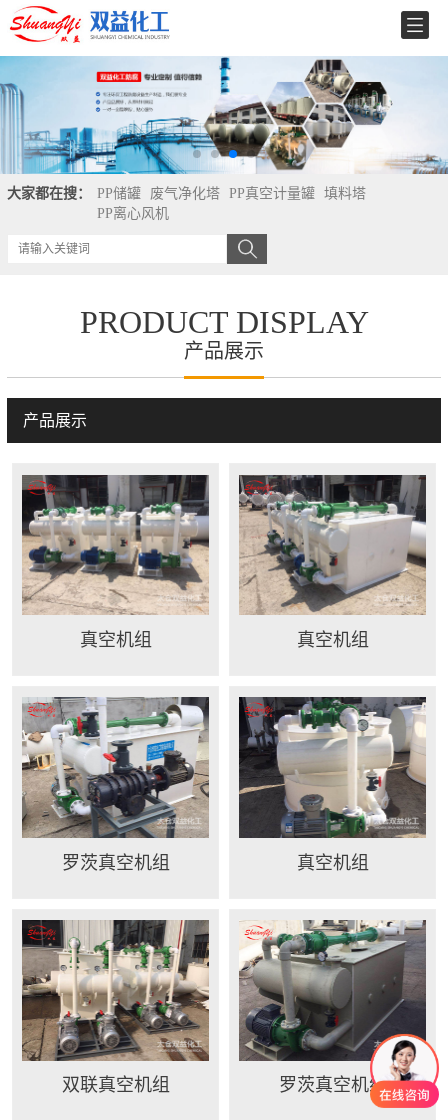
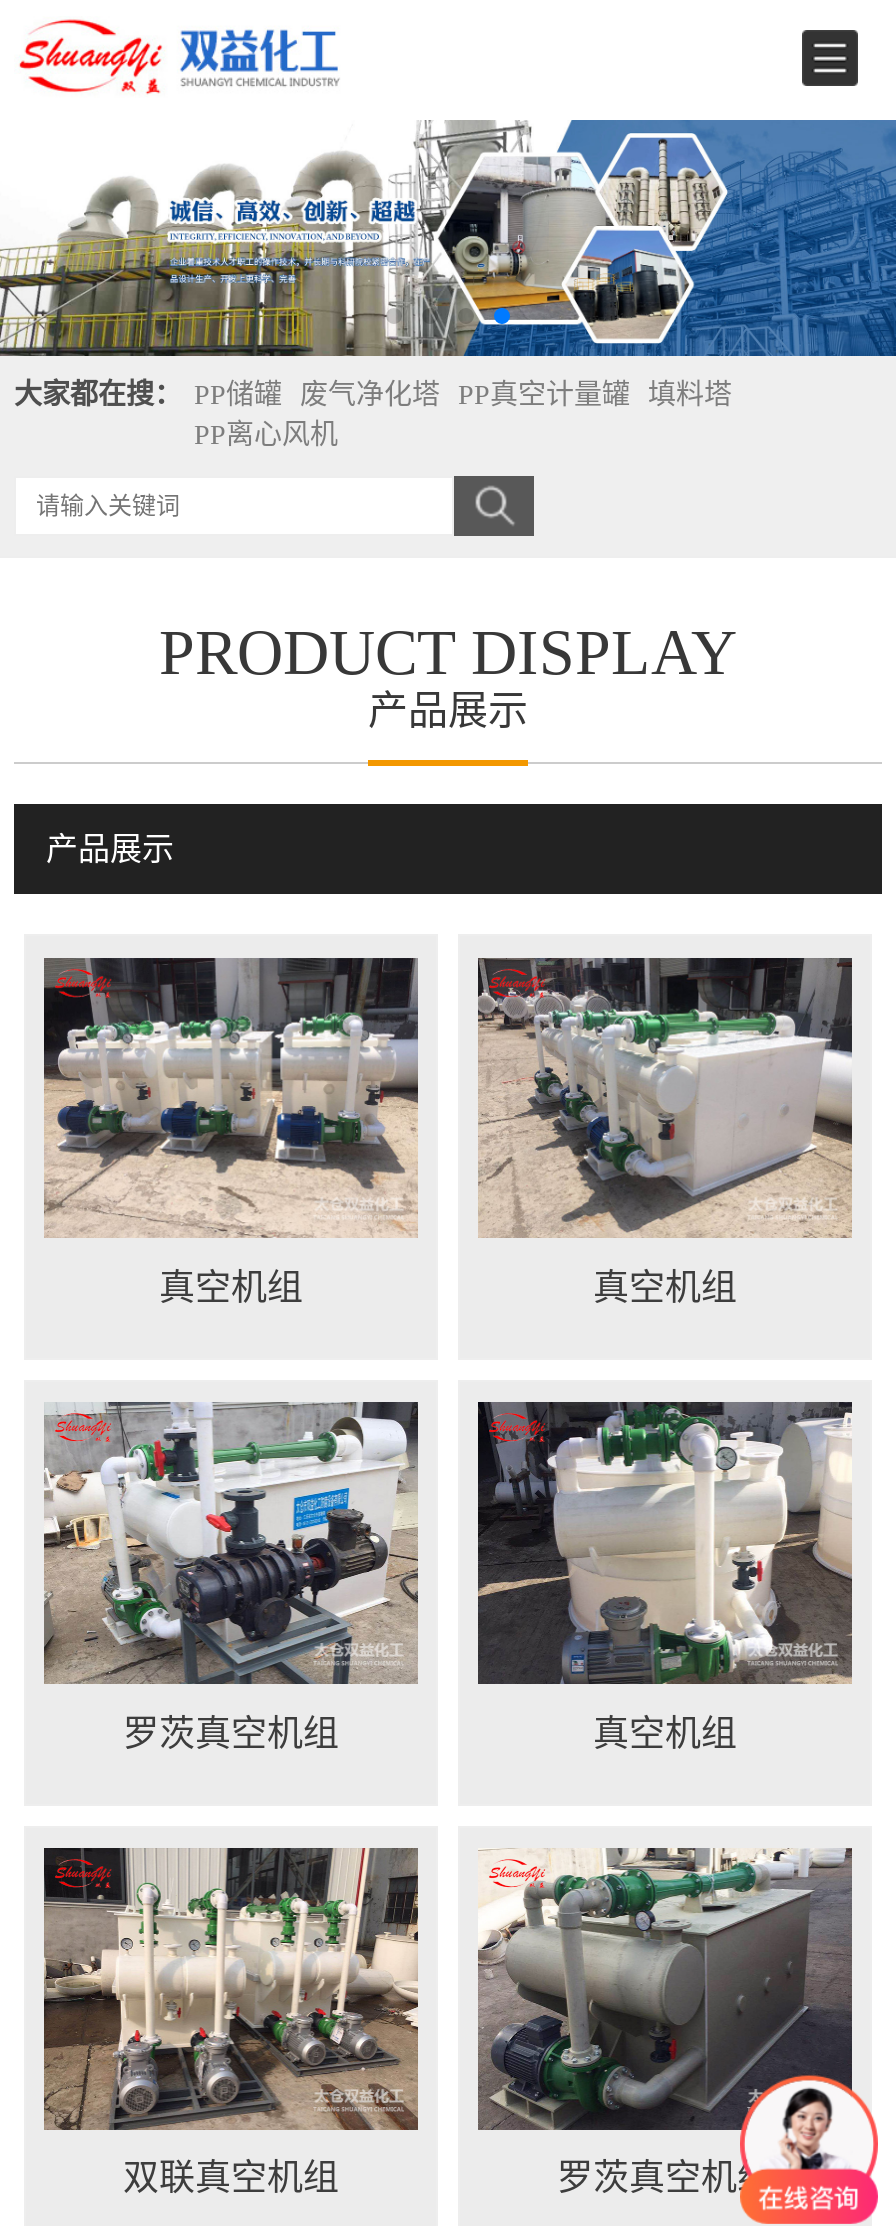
[3,55,445,175] [image] -> [6,118,890,358] [image]

